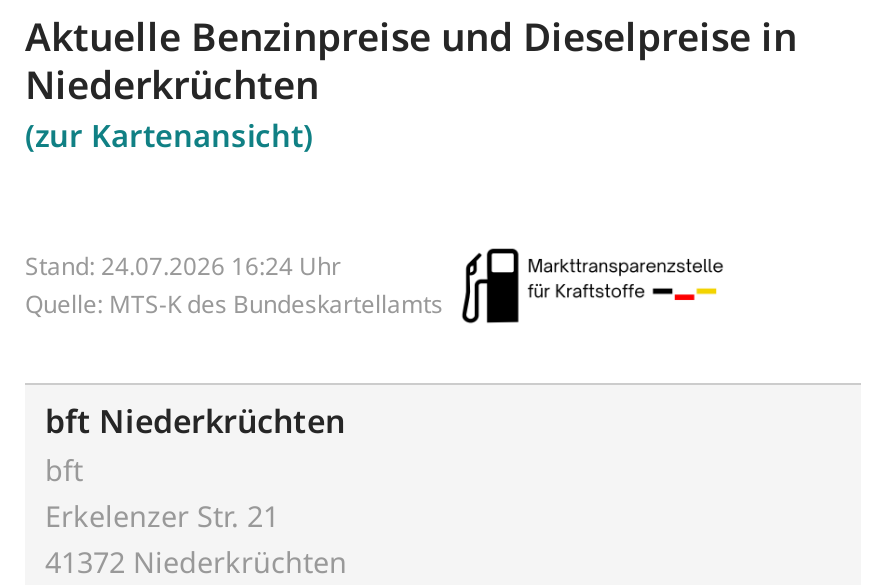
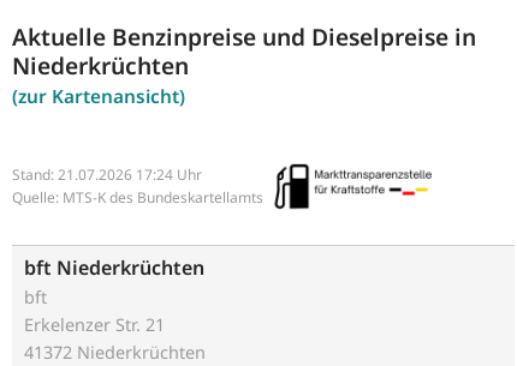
[25,250,341,284] Stand: 24.07.2026 16:24 Uhr -> [12,165,202,185] Stand: 21.07.2026 17:24 Uhr

